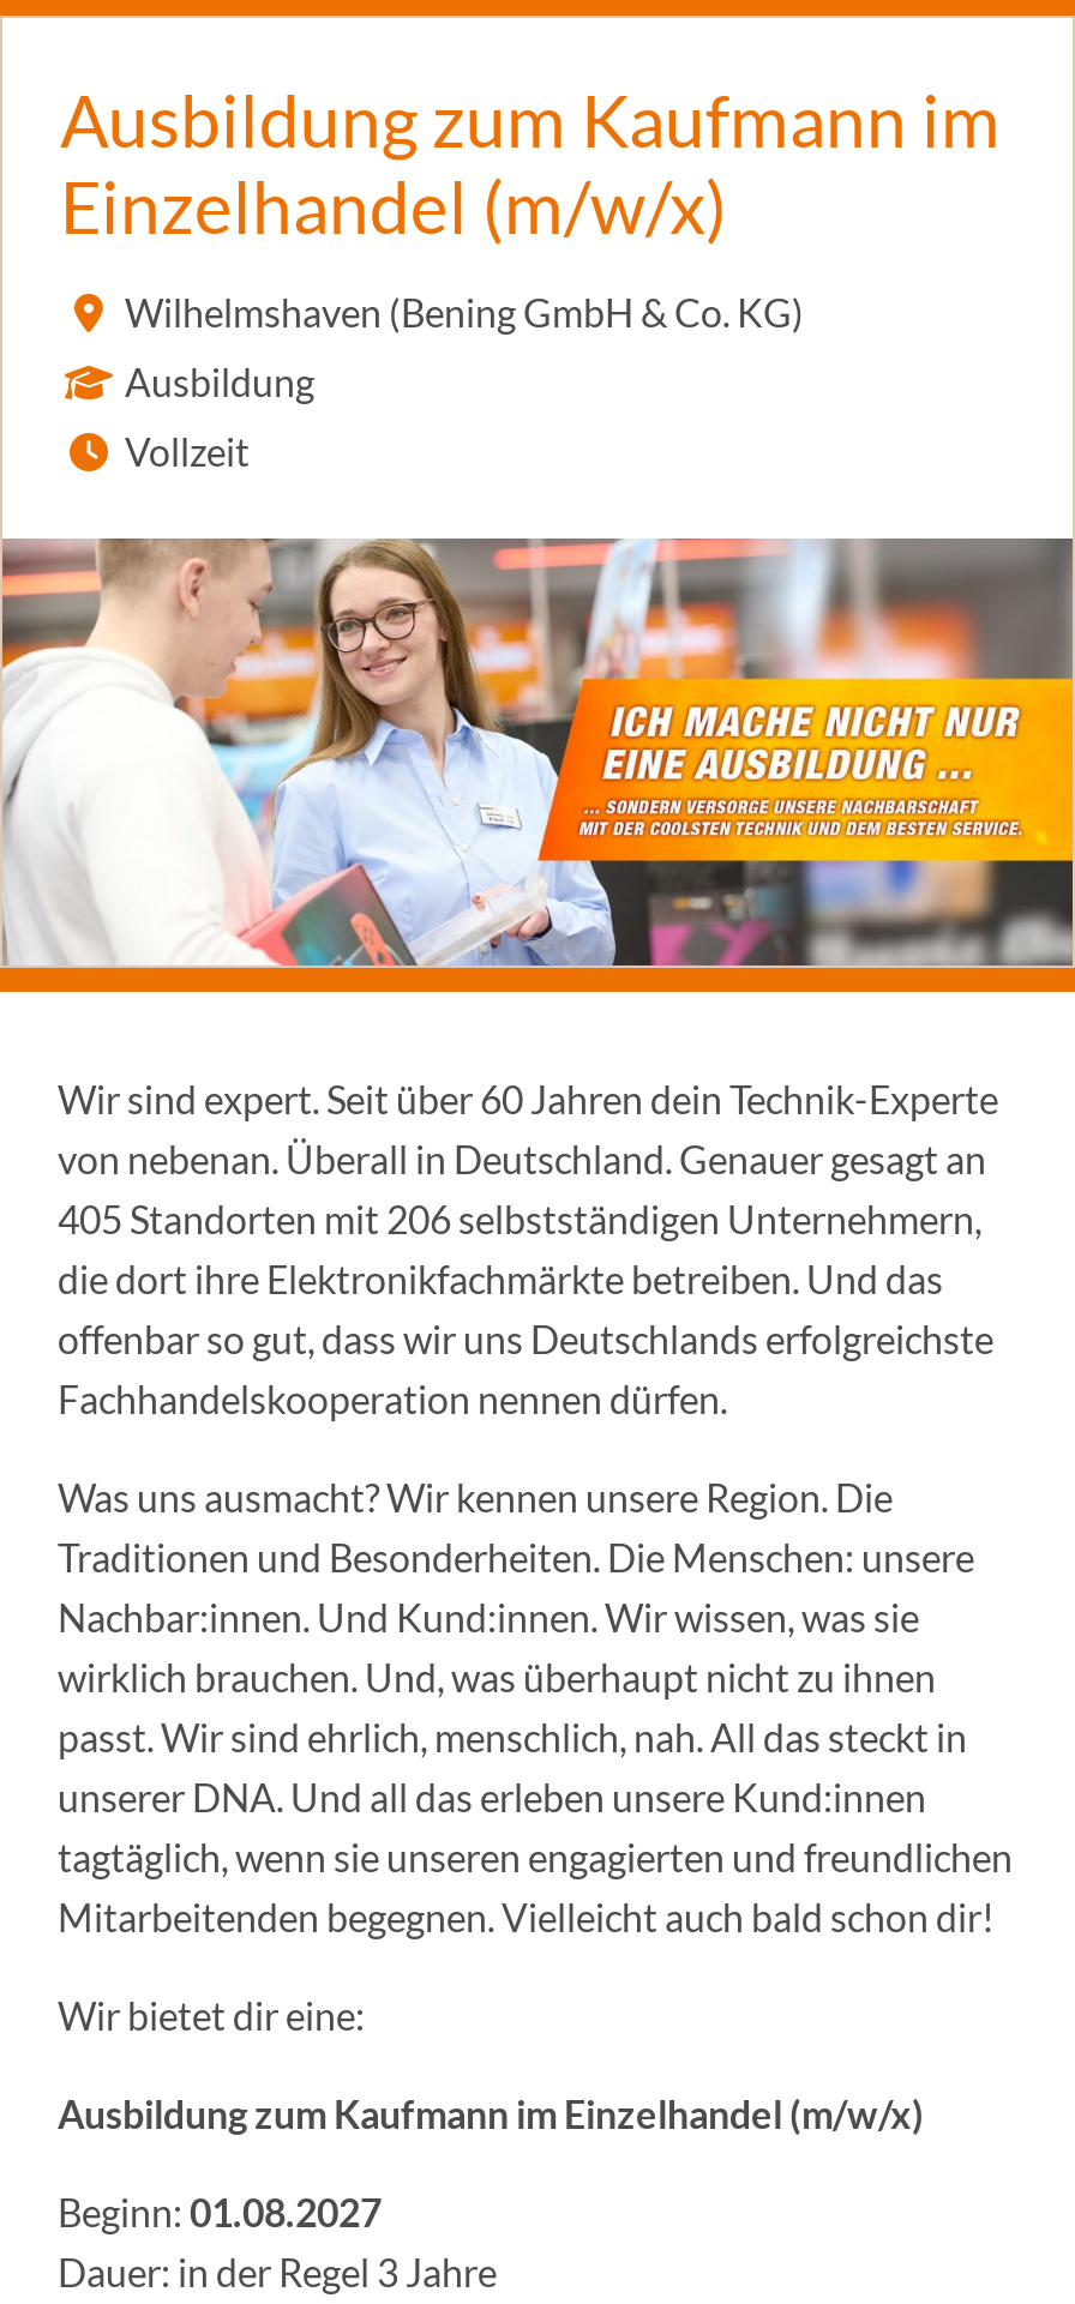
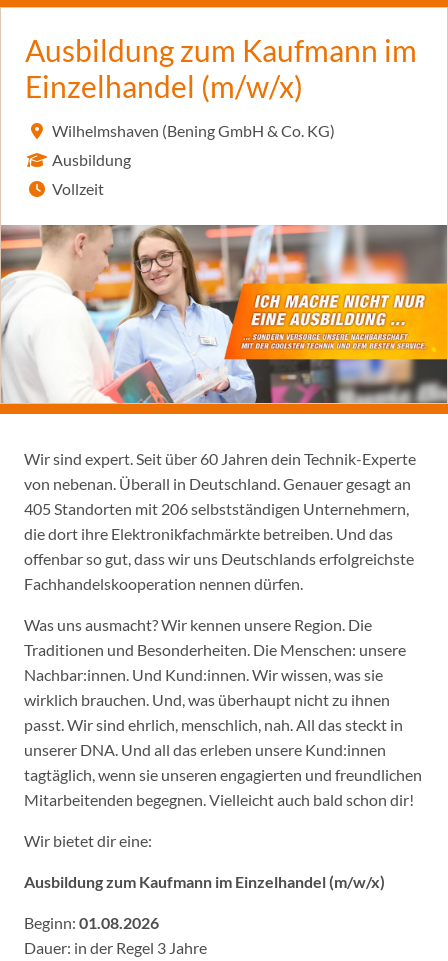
[58,2189,382,2234] Beginn: 01.08.2027 -> [24,913,159,932] Beginn: 01.08.2026

